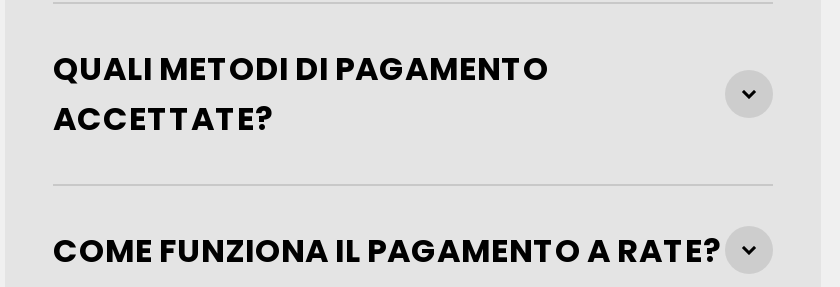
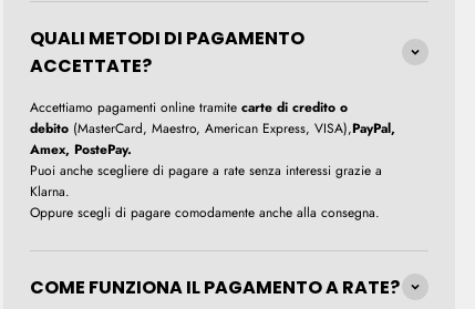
none -> [30,97,395,222] Accettiamo pagamenti online tramite carte di credito o | debito (MasterCard, Maestro, American Express, VISA),PayPal, | Amex, PostePay. | Puoi anche scegliere di pagare a rate senza interessi grazie a | Klarna. | Oppure scegli di pagare comodamente anche alla consegna.

